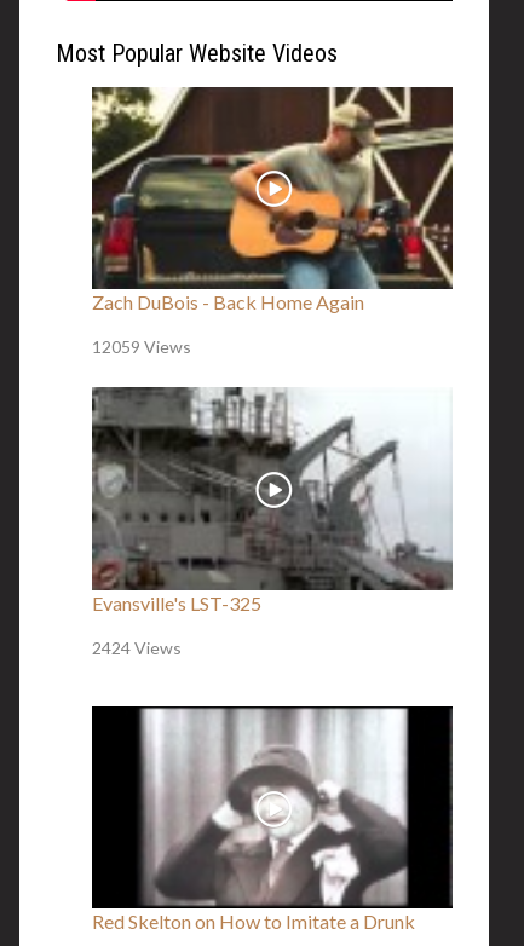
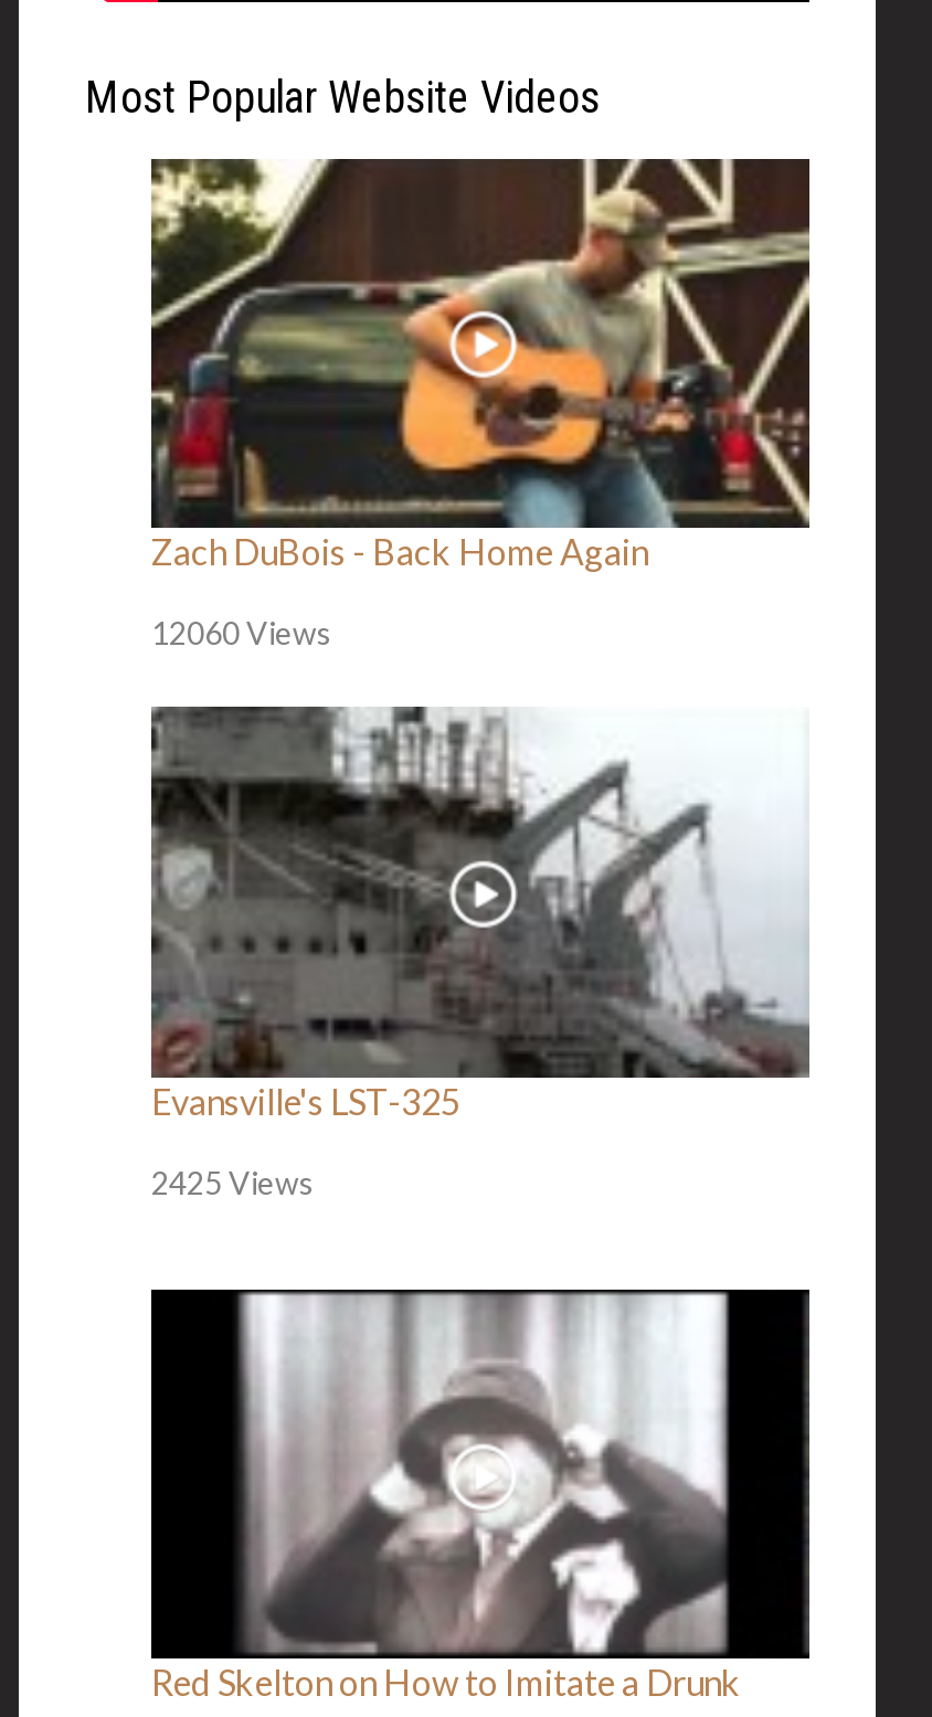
[92,336,191,357] 12059 Views -> [151,614,332,652] 12060 Views
[92,637,182,658] 2424 Views -> [151,1163,315,1201] 2425 Views

